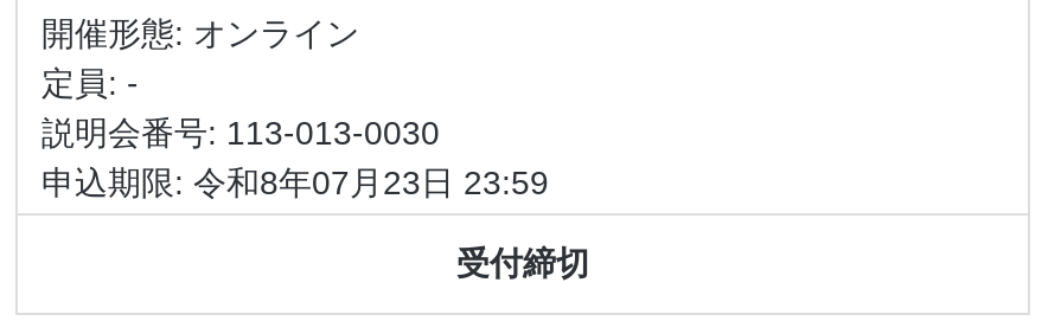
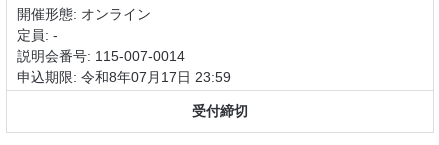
[41,113,440,151] 説明会番号: 113-013-0030 -> [17,48,185,64] 説明会番号: 115-007-0014
[41,163,549,200] 申込期限: 令和8年07月23日 23:59 -> [17,69,231,85] 申込期限: 令和8年07月17日 23:59

